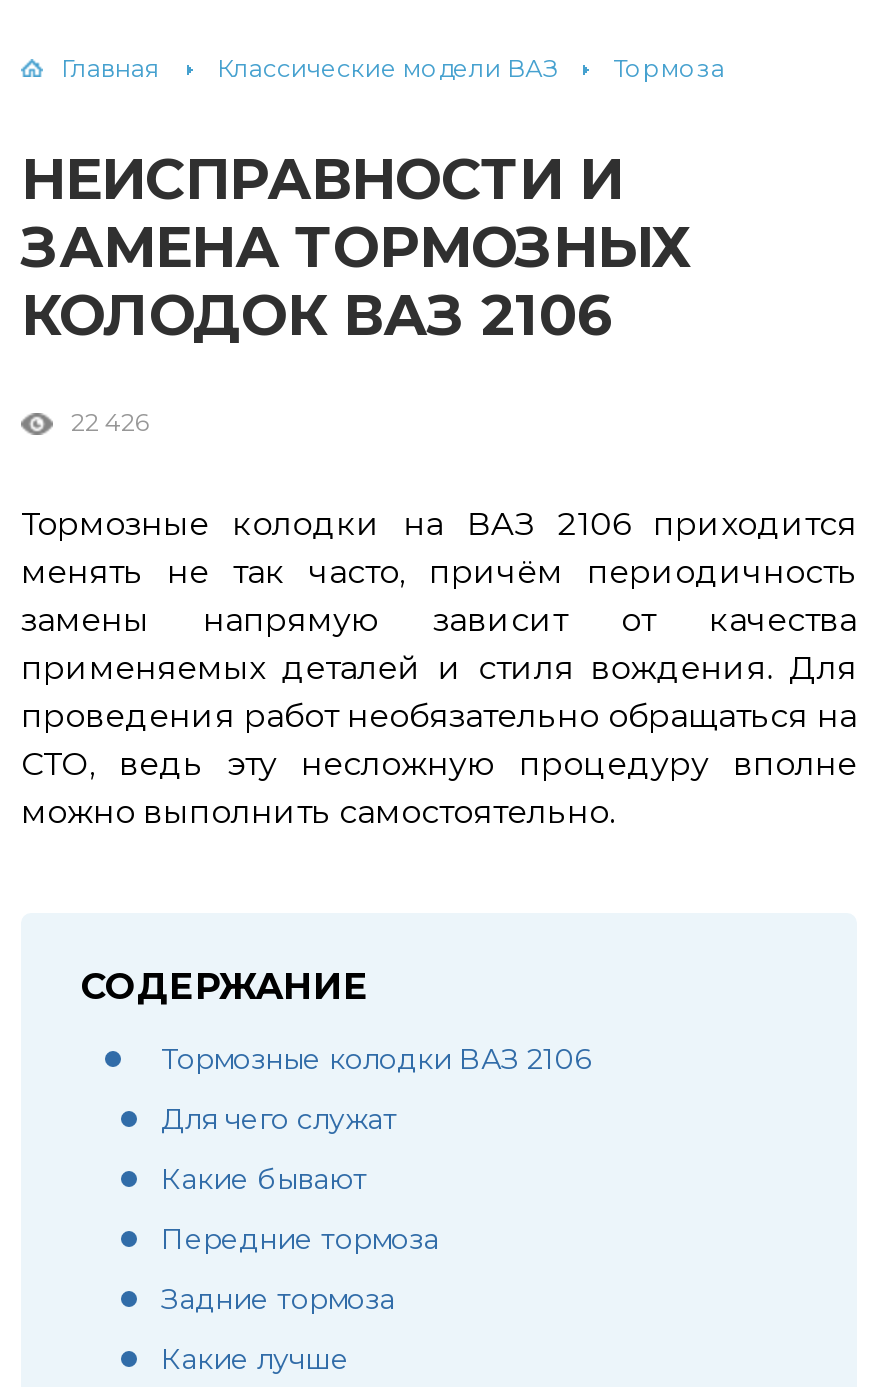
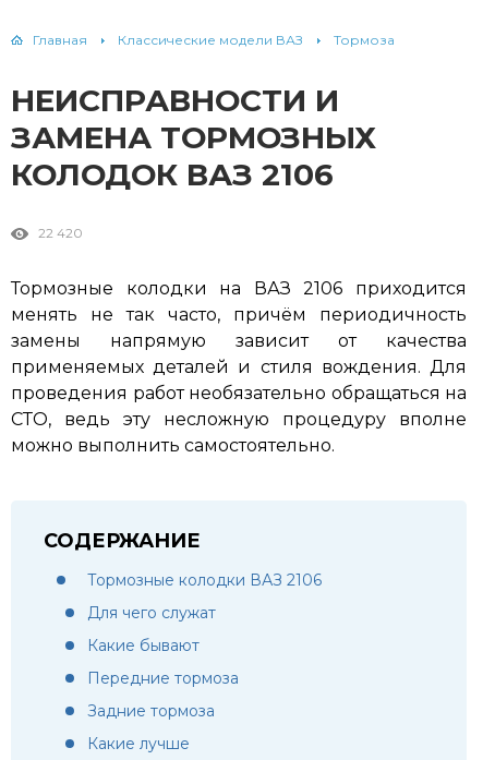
[71,407,149,437] 22 426 -> [38,225,83,241] 22 420

